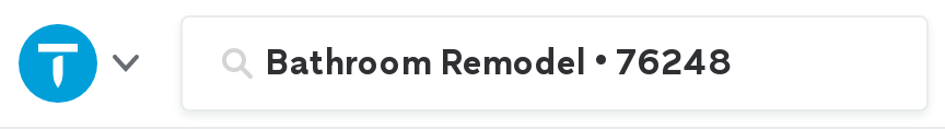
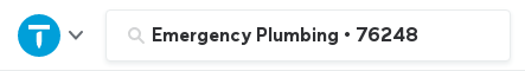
[266,42,732,83] Bathroom Remodel • 76248 -> [152,24,418,46] Emergency Plumbing • 76248

